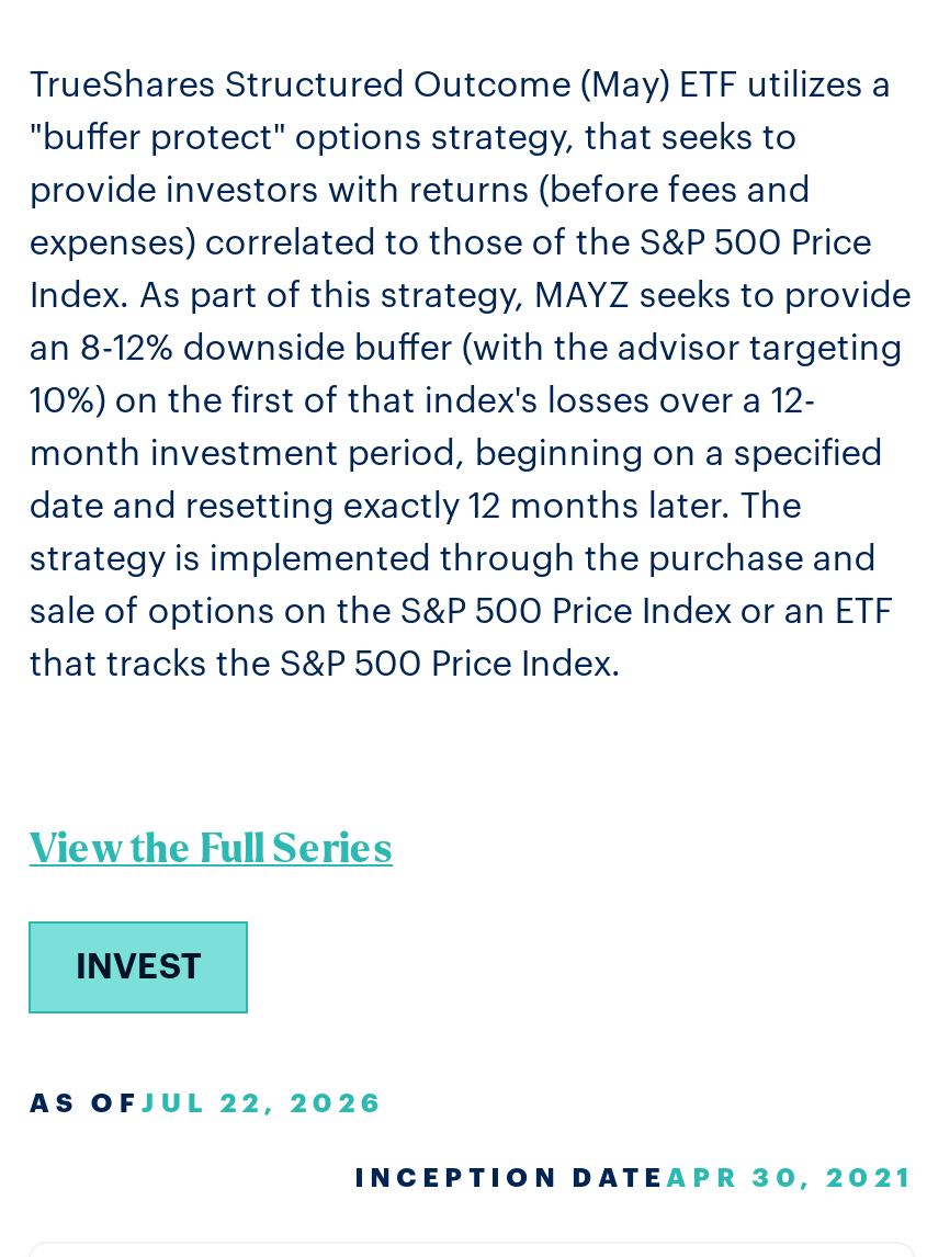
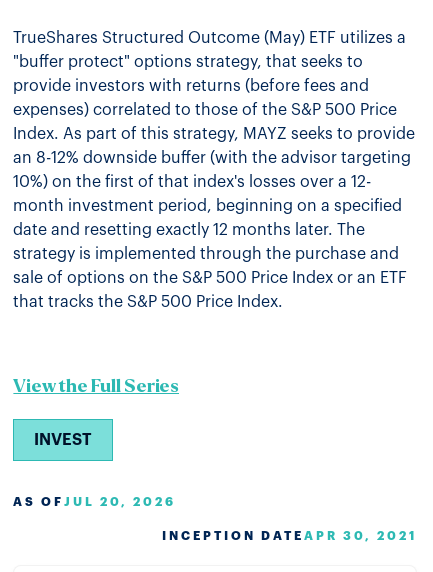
[29,1090,385,1117] AS OF JUL 22, 2026 -> [13,496,176,508] AS OF JUL 20, 2026

